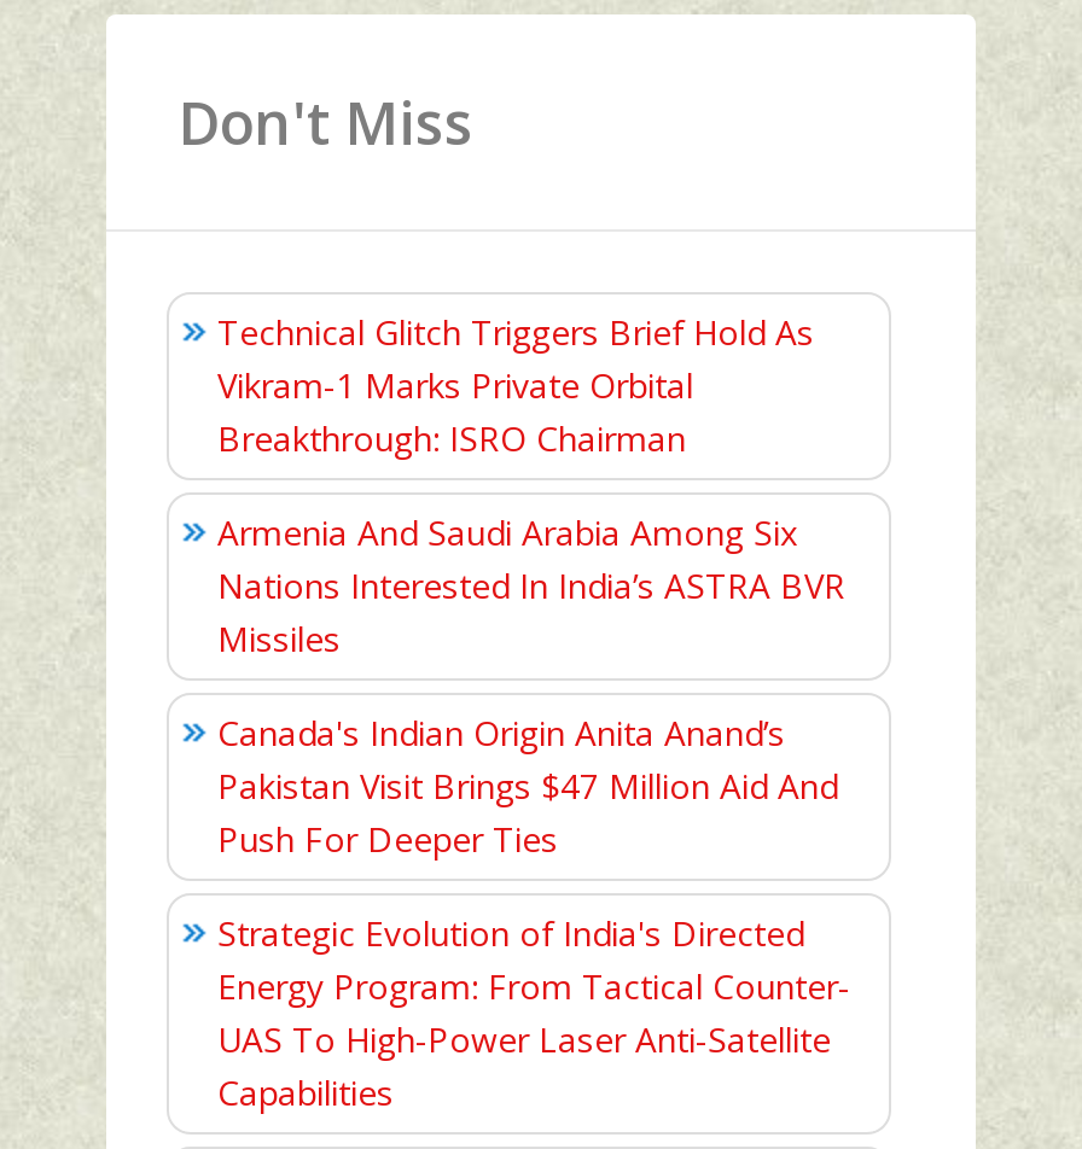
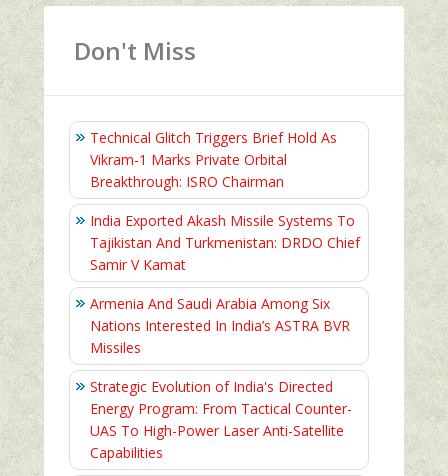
none -> [90,211,360,274] India Exported Akash Missile Systems To | Tajikistan And Turkmenistan: DRDO Chief | Samir V Kamat
moved [217,510,845,662] -> [90,294,350,357]: Armenia And Saudi Arabia Among Six | Nations Interested In India’s ASTRA BVR | Missiles
[217,710,838,862] Canada's Indian Origin Anita Anand’s | Pakistan Visit Brings $47 Million Aid And | Push For Deeper Ties -> none

